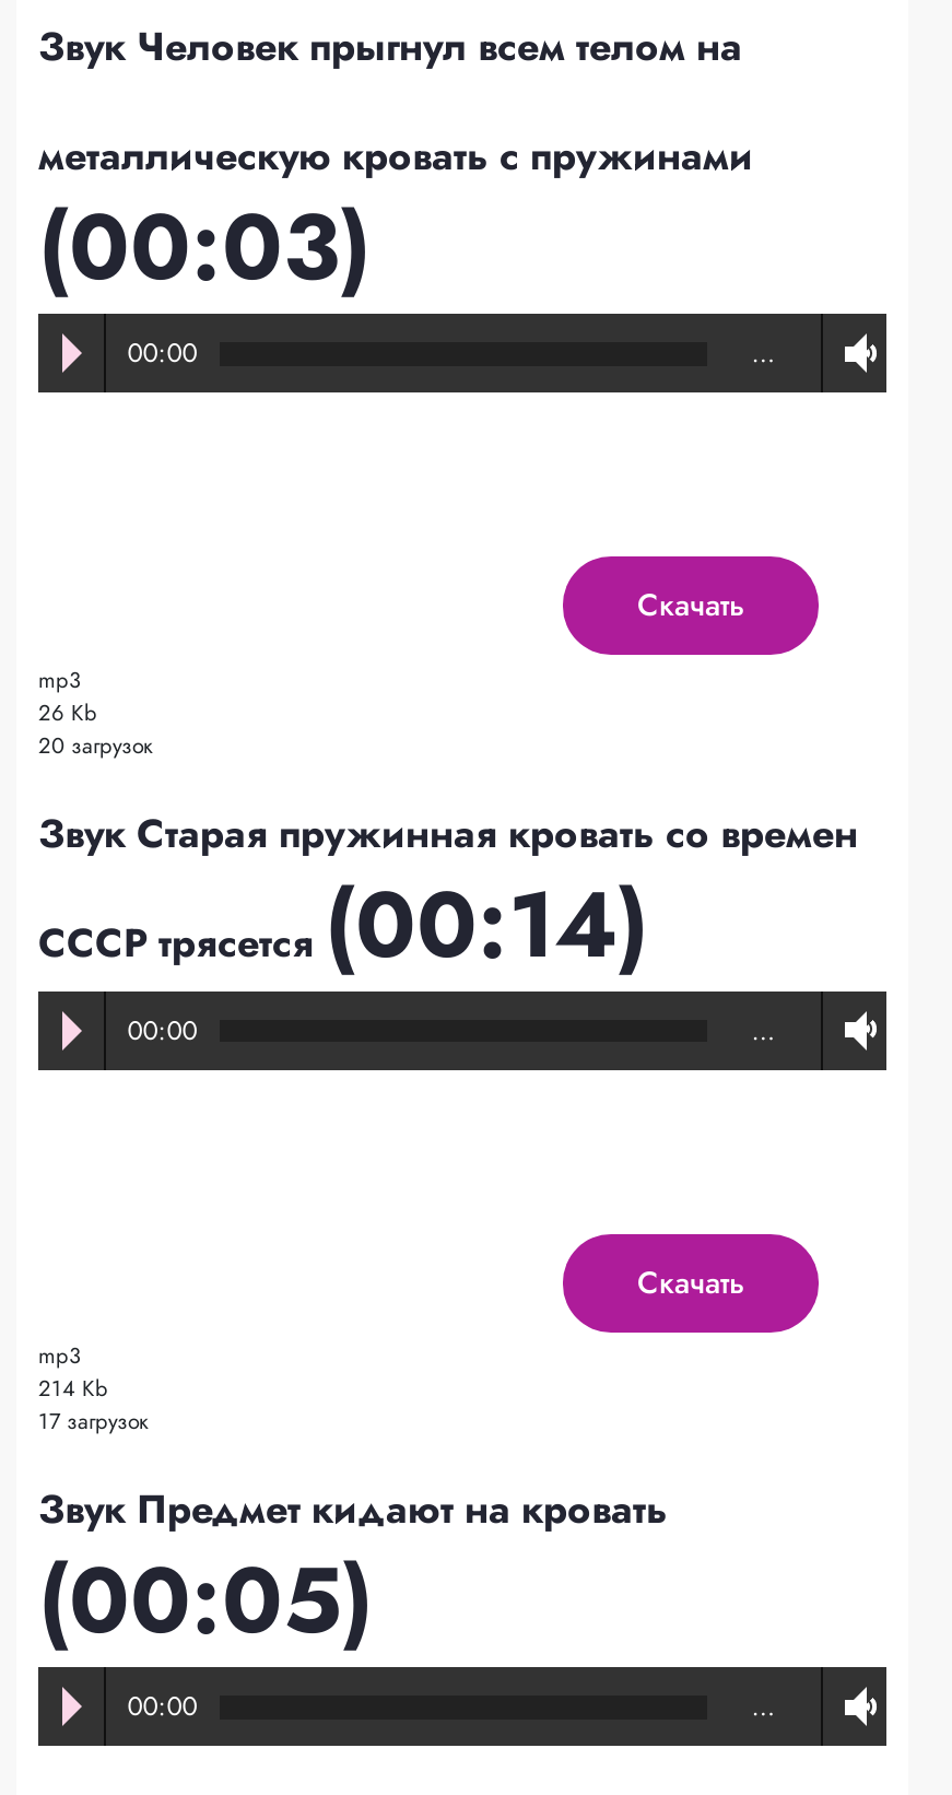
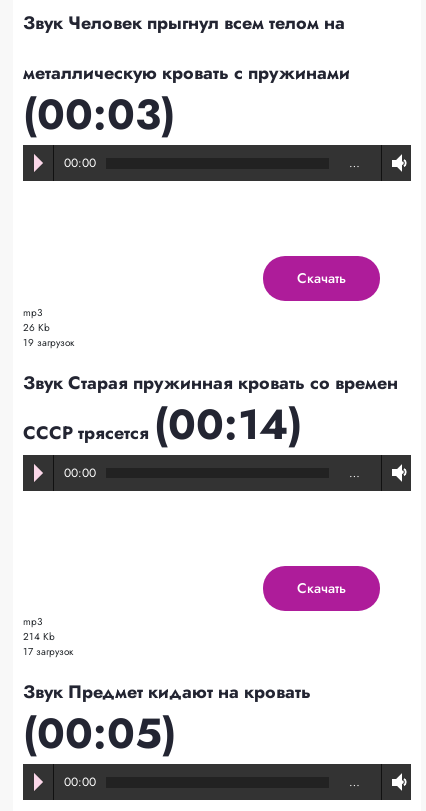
[38,729,152,762] 20 загрузок -> [23,335,74,350] 19 загрузок

